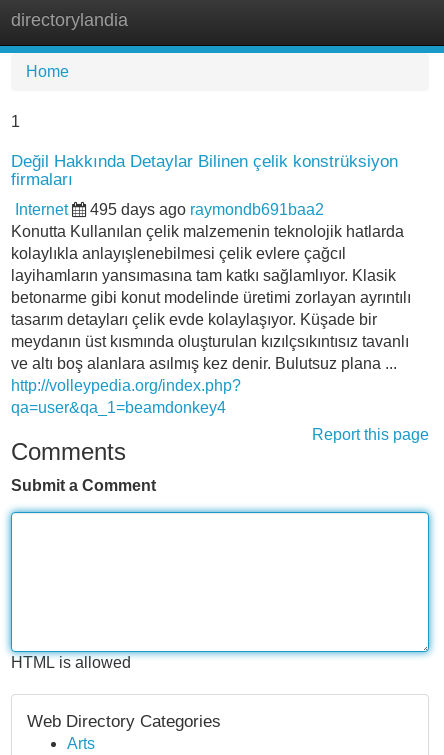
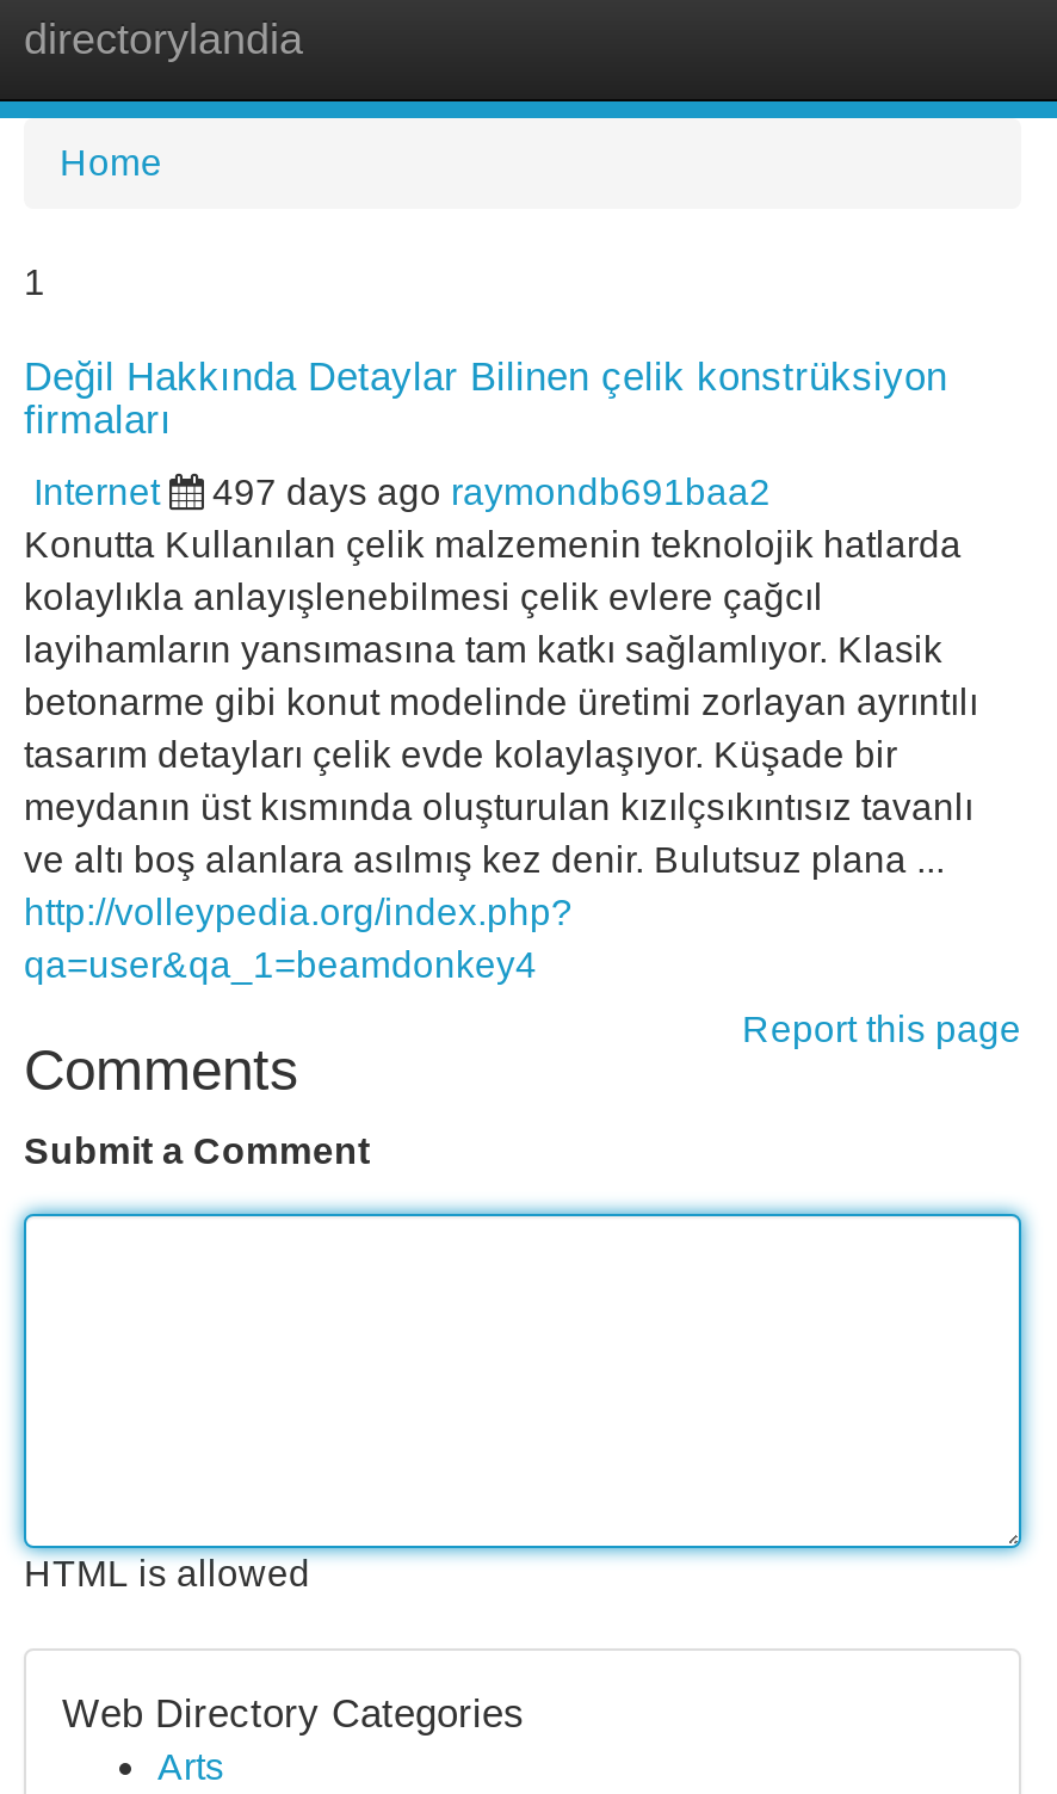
[90,201,324,218] 495 days ago raymondb691baa2 -> [212,471,771,512] 497 days ago raymondb691baa2

